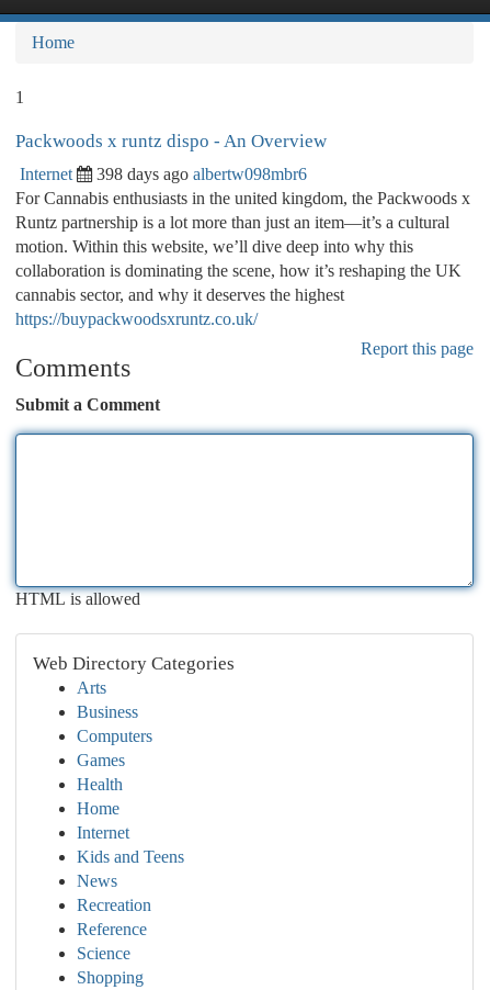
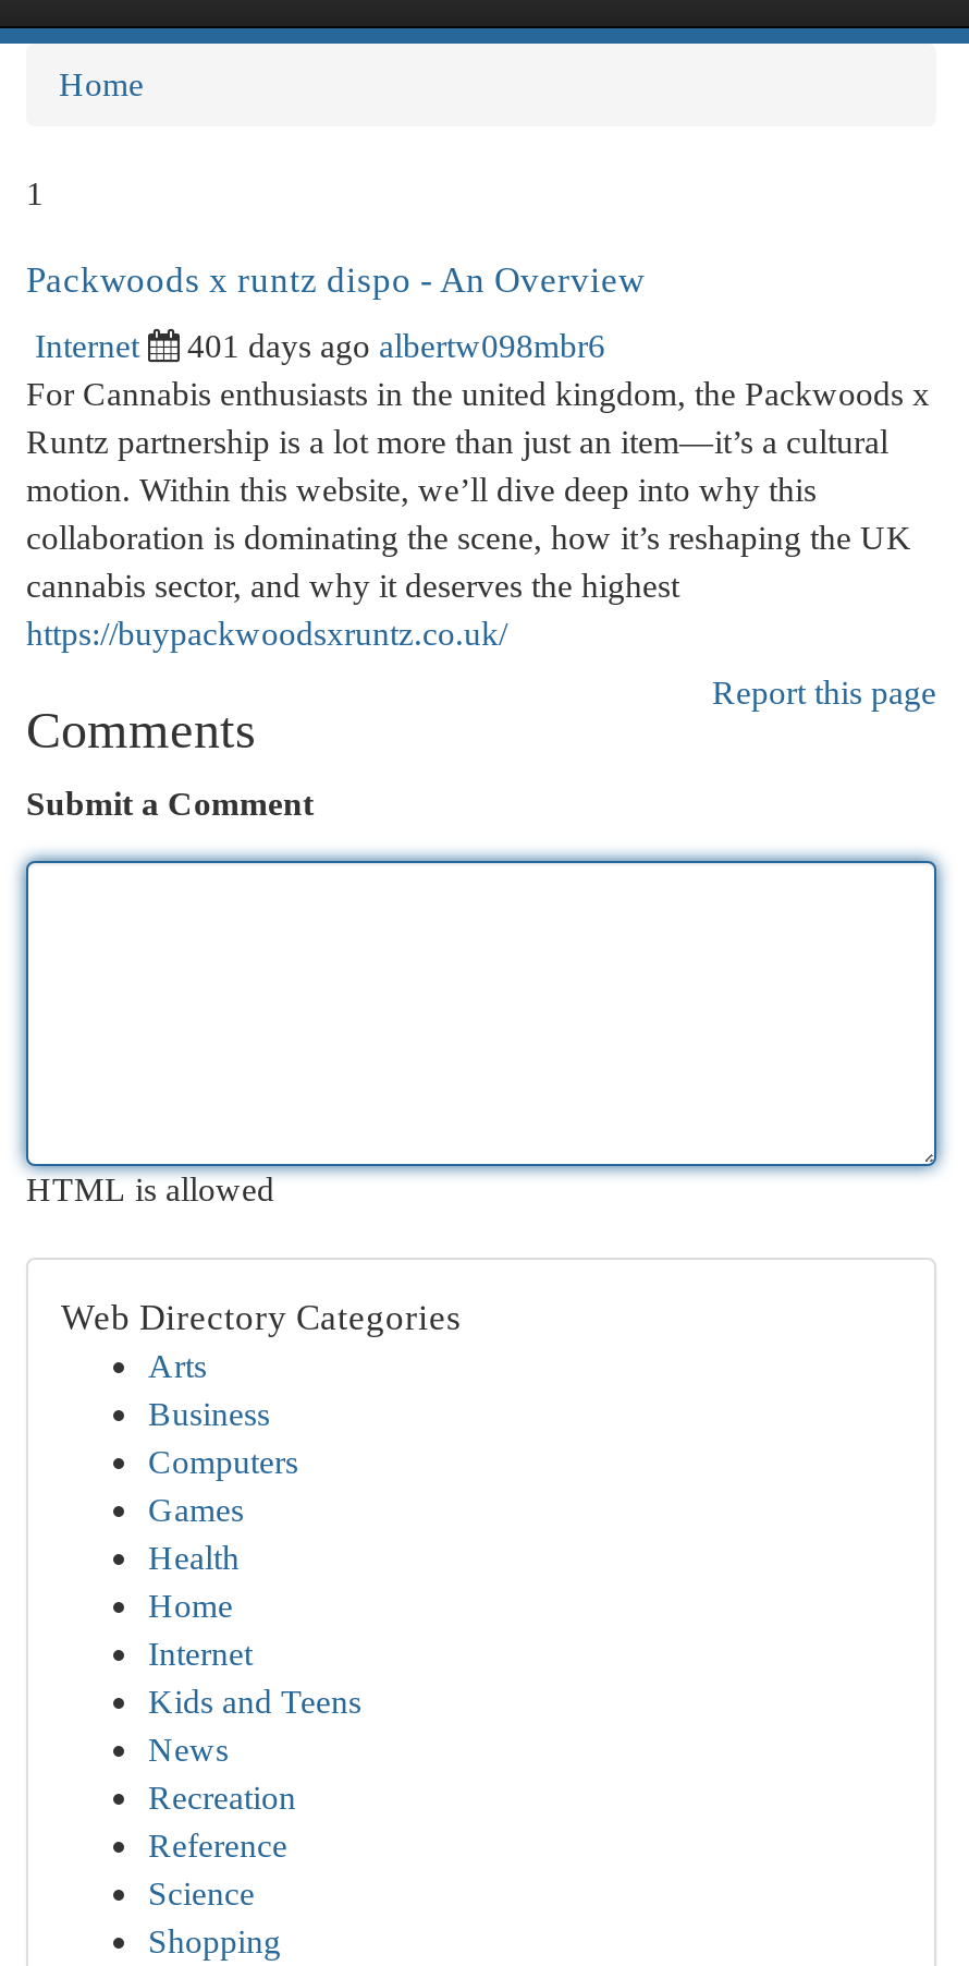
[96,165,307,183] 398 days ago albertw098mbr6 -> [187,327,605,364] 401 days ago albertw098mbr6

